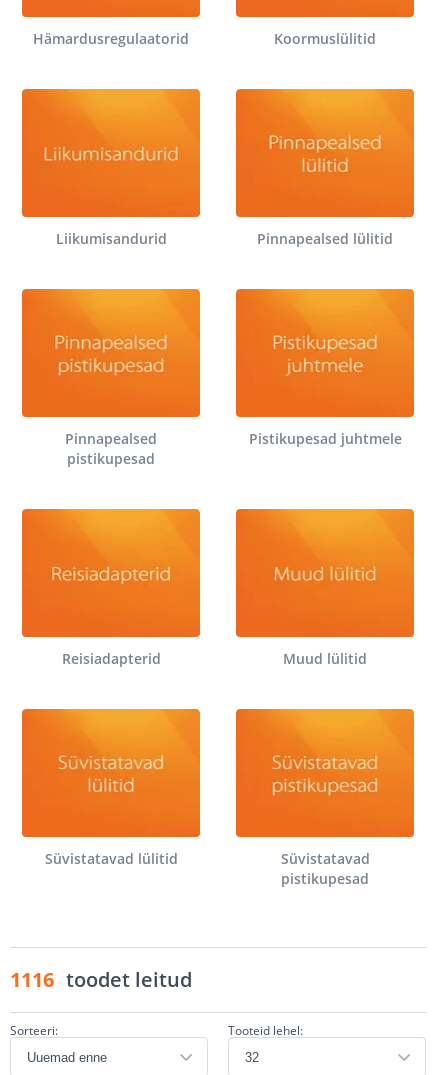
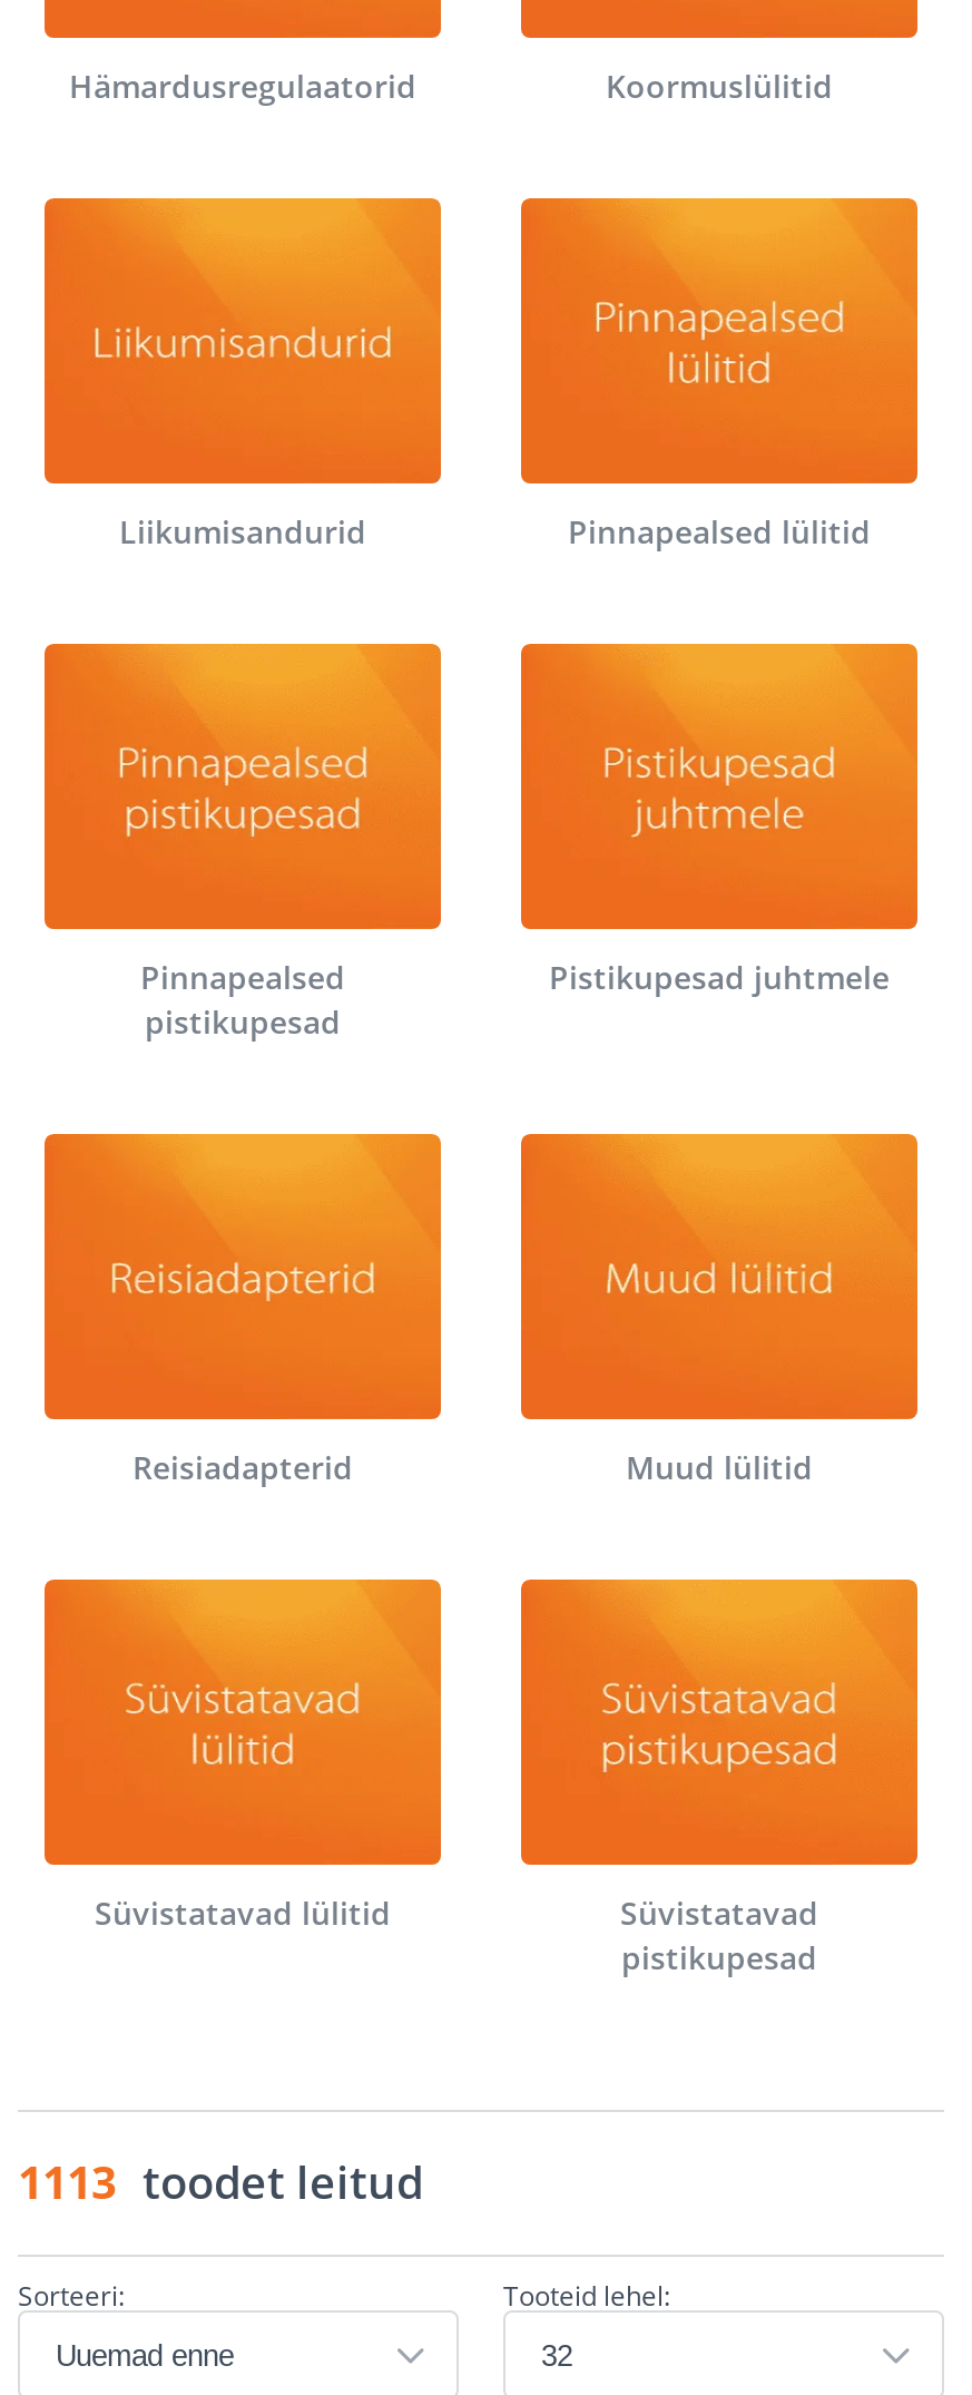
[10,966,192,993] 1116 toodet leitud -> [18,2152,423,2212] 1113 toodet leitud

